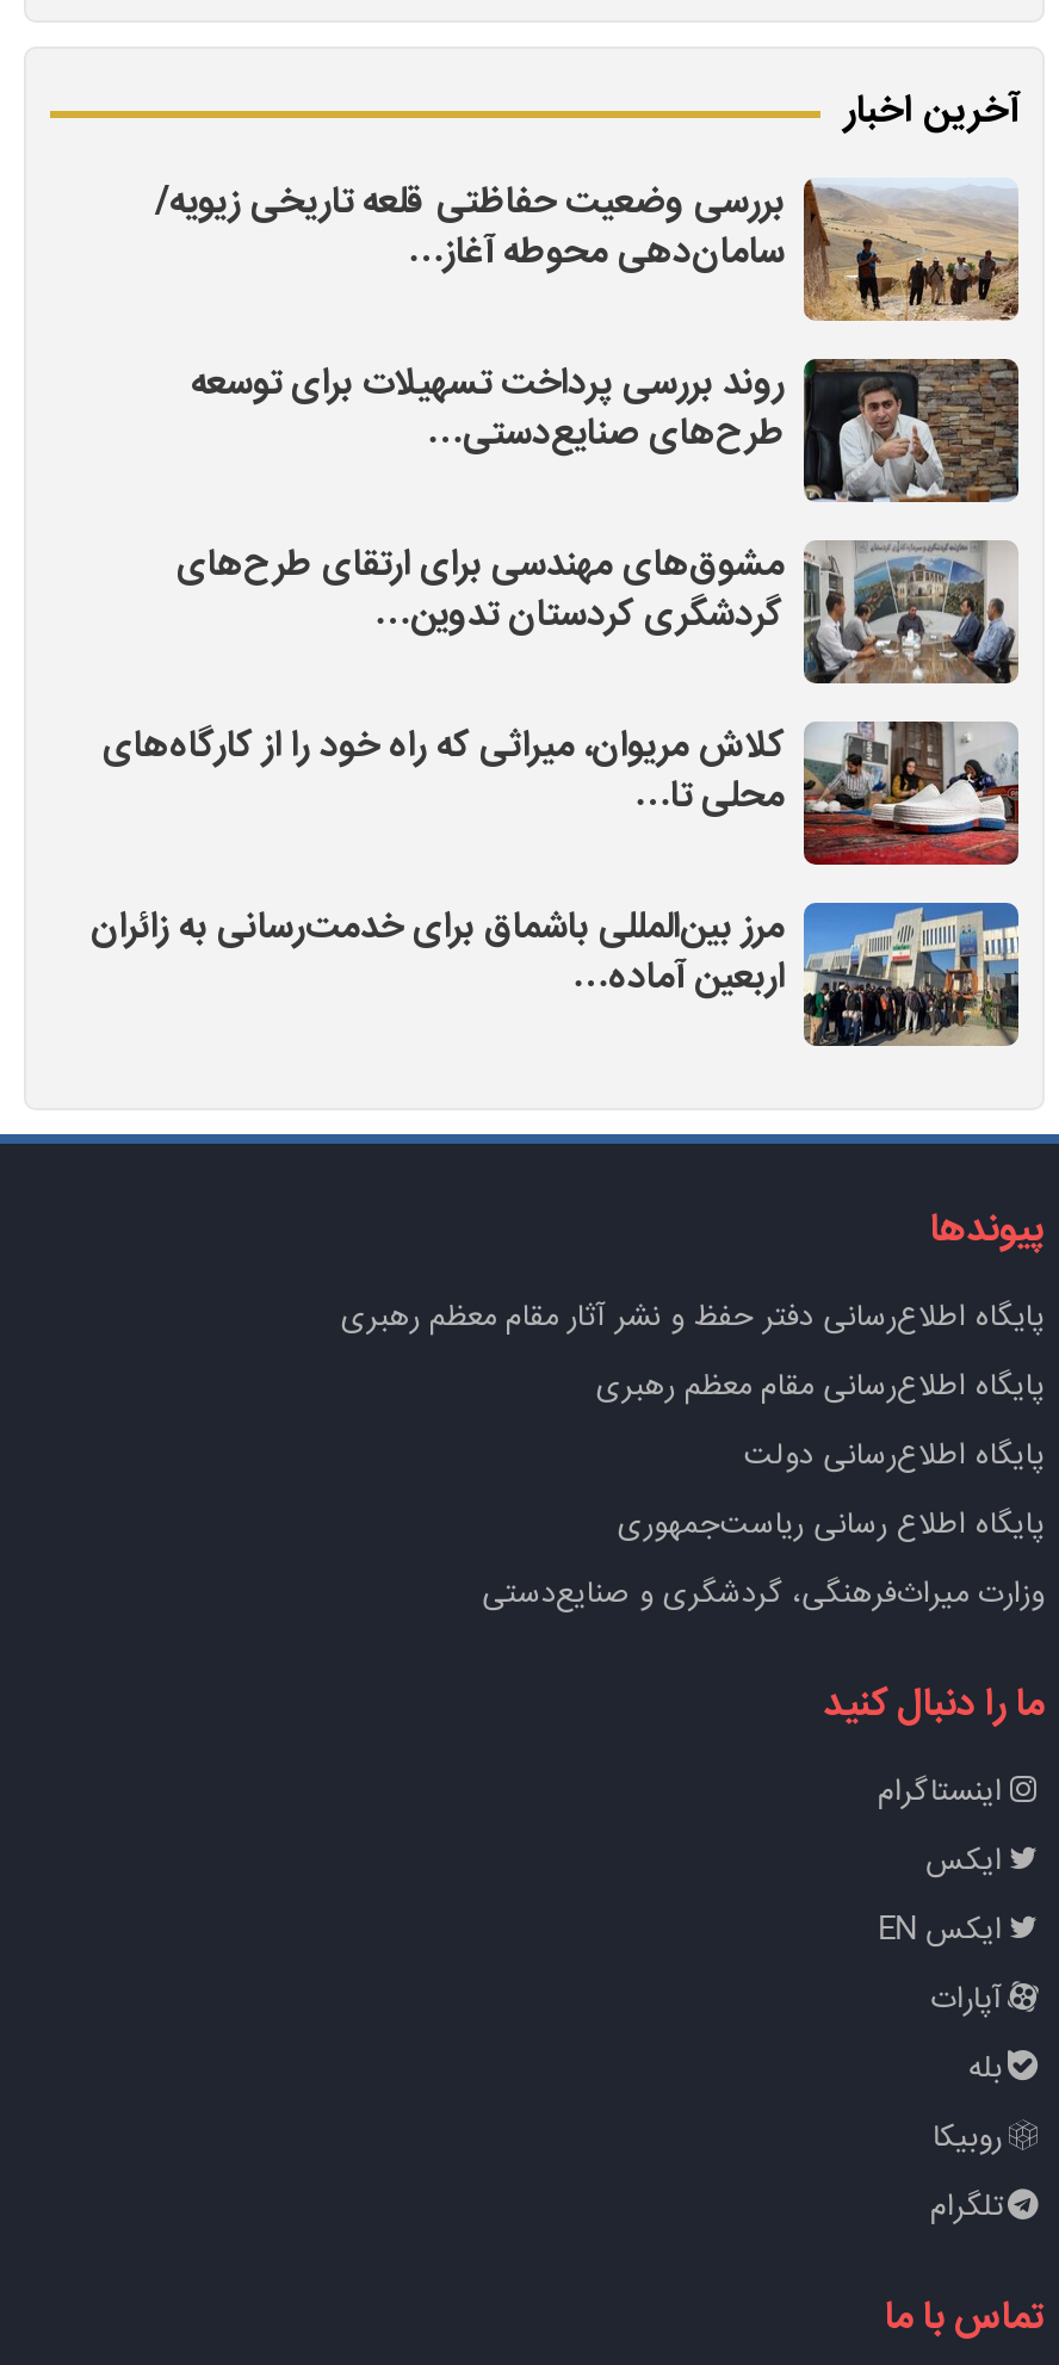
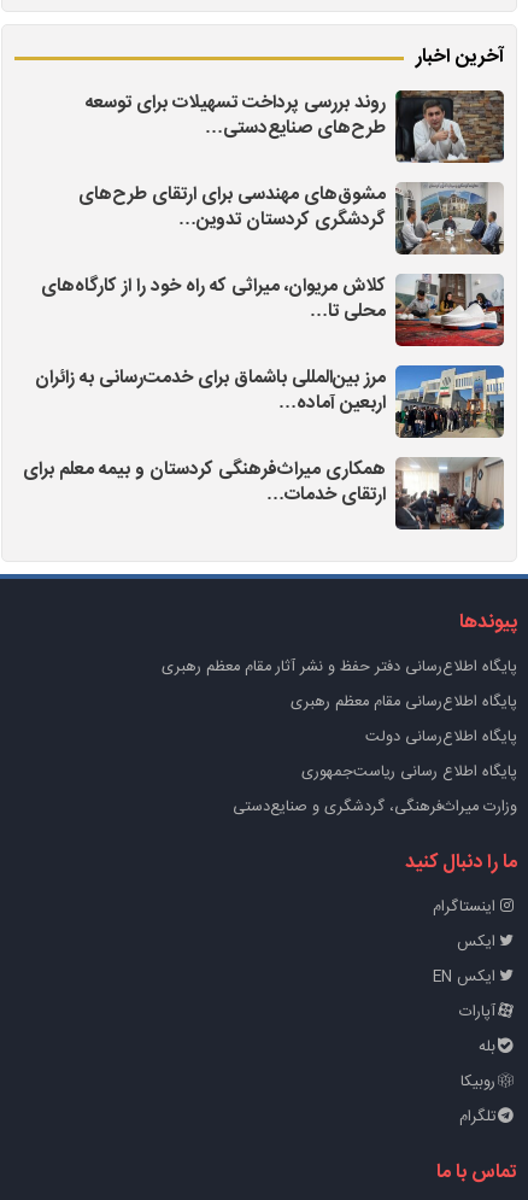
[155,174,1021,323] [image] | بررسی وضعیت حفاظتی قلعه تاریخی زیویه/ | سامان‌دهی محوطه آغاز… -> none
moved [91,354,1021,1009] -> [35,88,505,419]: [image] | روند بررسی پرداخت تسهیلات برای توسعه | طرح‌های صنایع‌دستی… | ... | مرز بین‌المللی باشماق برای خدمت‌رسانی به زائران | اربعین آماده…
none -> [23,455,504,531] [image] | همکاری میراث‌فرهنگی کردستان و بیمه معلم برای | ارتقای خدمات…

